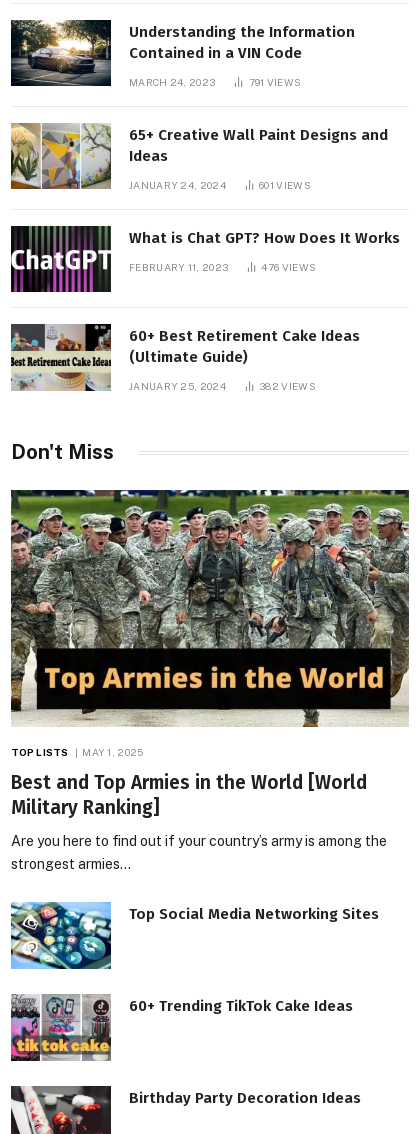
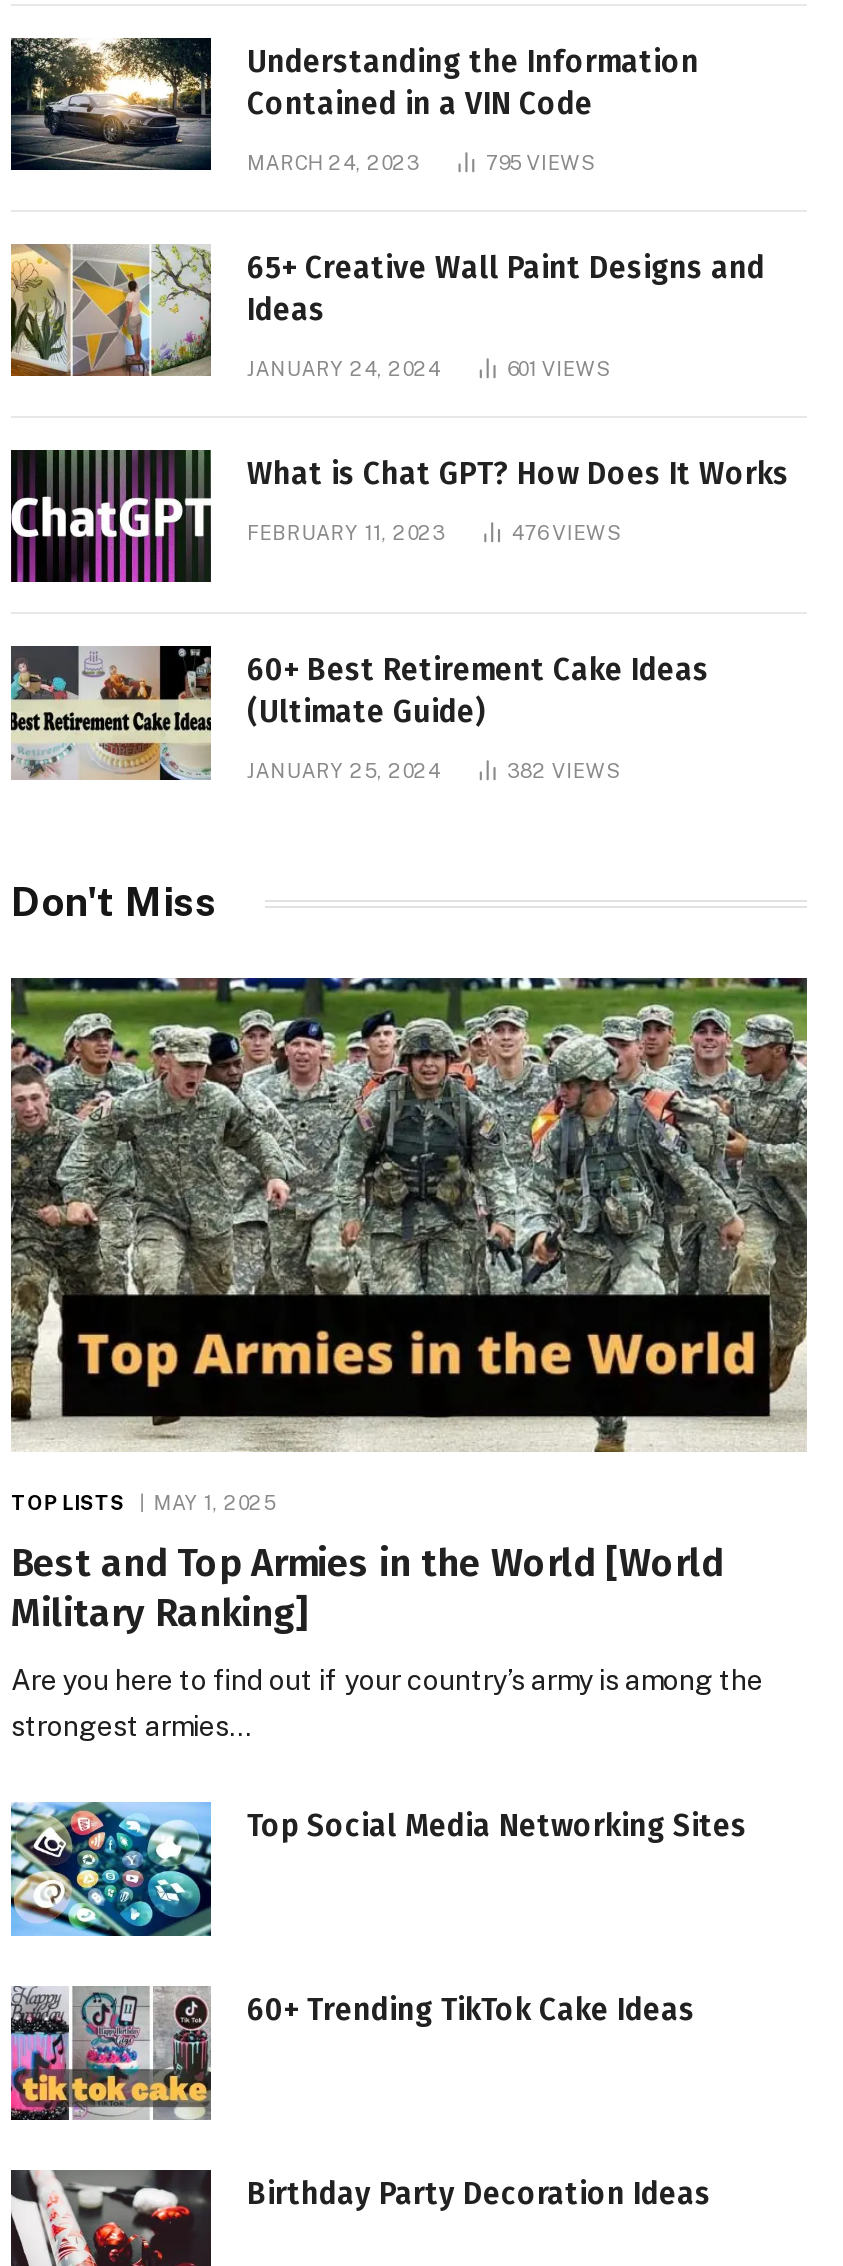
[248,76,301,88] 791 VIEWS -> [486,149,595,173] 795 VIEWS

